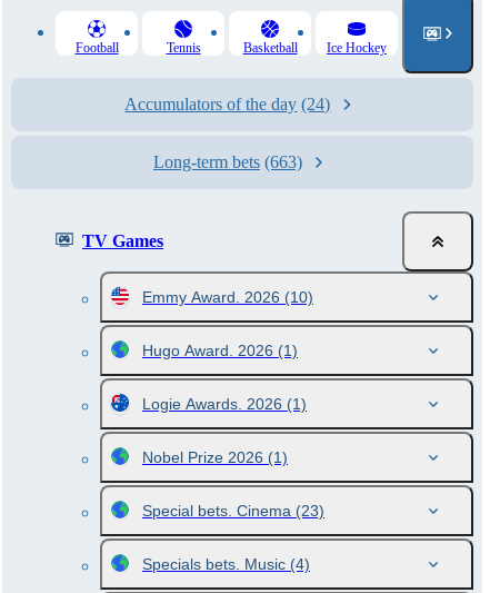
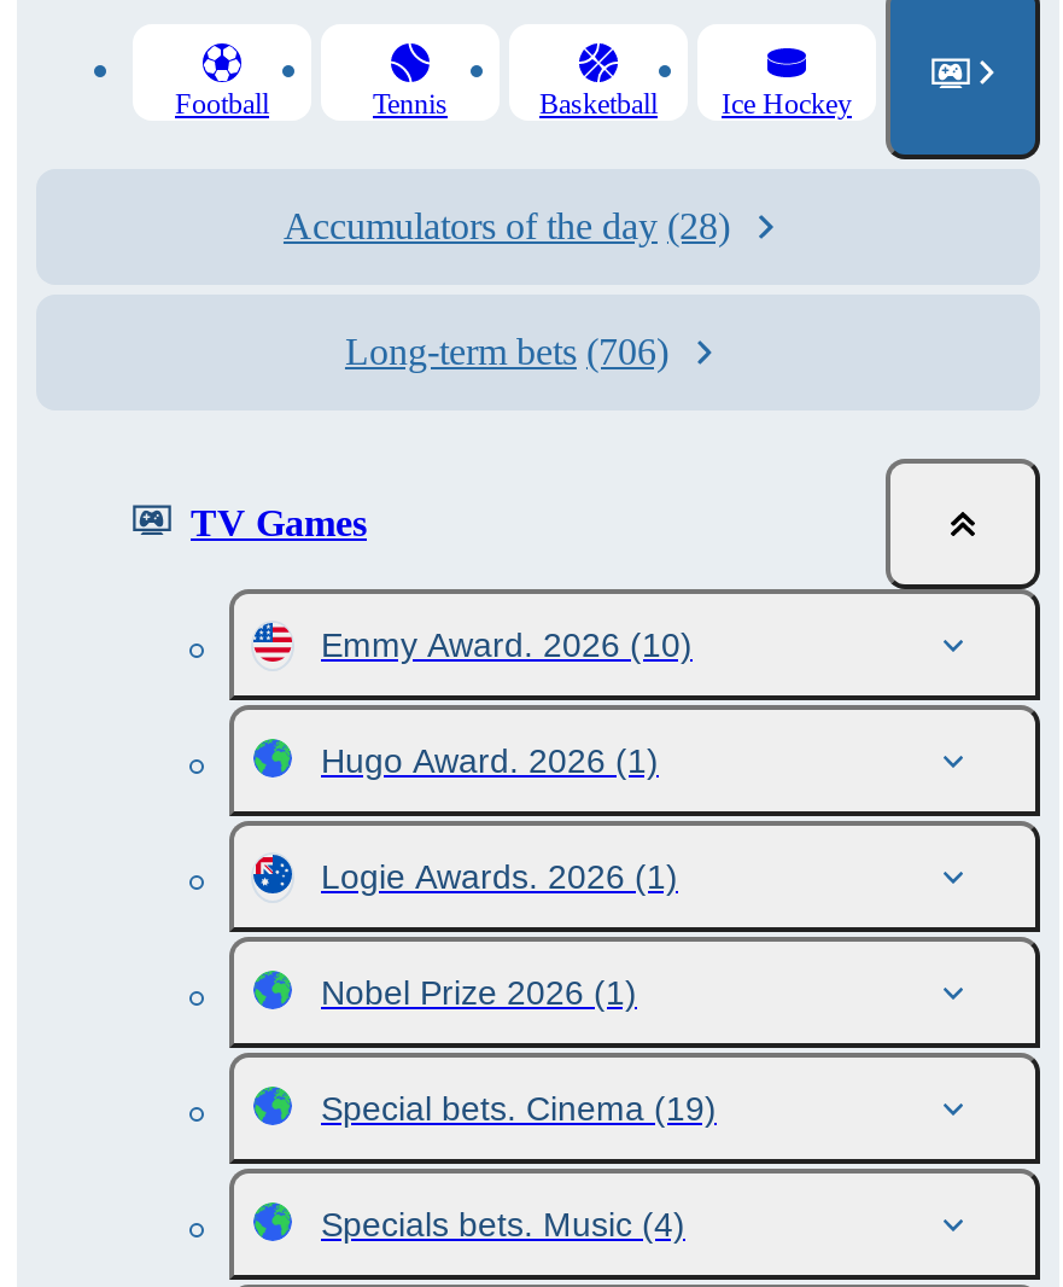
[125,95,331,113] Accumulators of the day (24) -> [284,205,730,246] Accumulators of the day (28)
[153,152,302,171] Long-term bets (663) -> [345,331,668,372] Long-term bets (706)
[142,502,324,520] Special bets. Cinema (23) -> [321,1089,717,1128] Special bets. Cinema (19)

